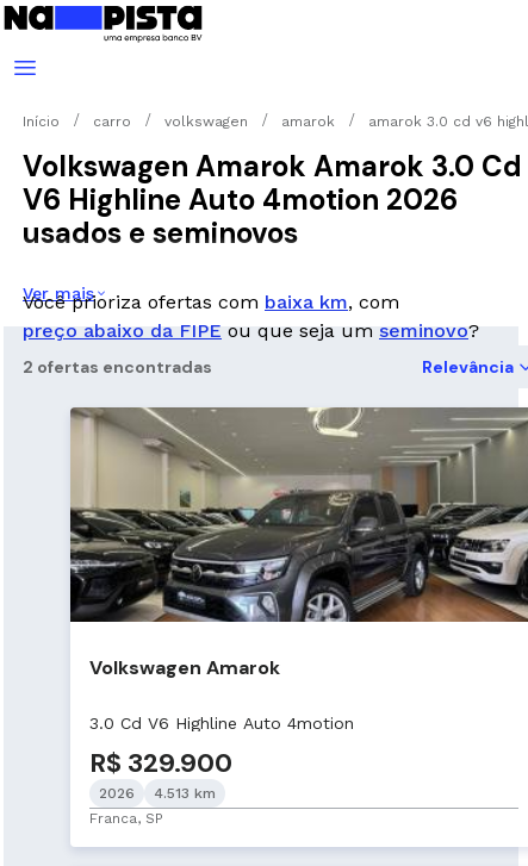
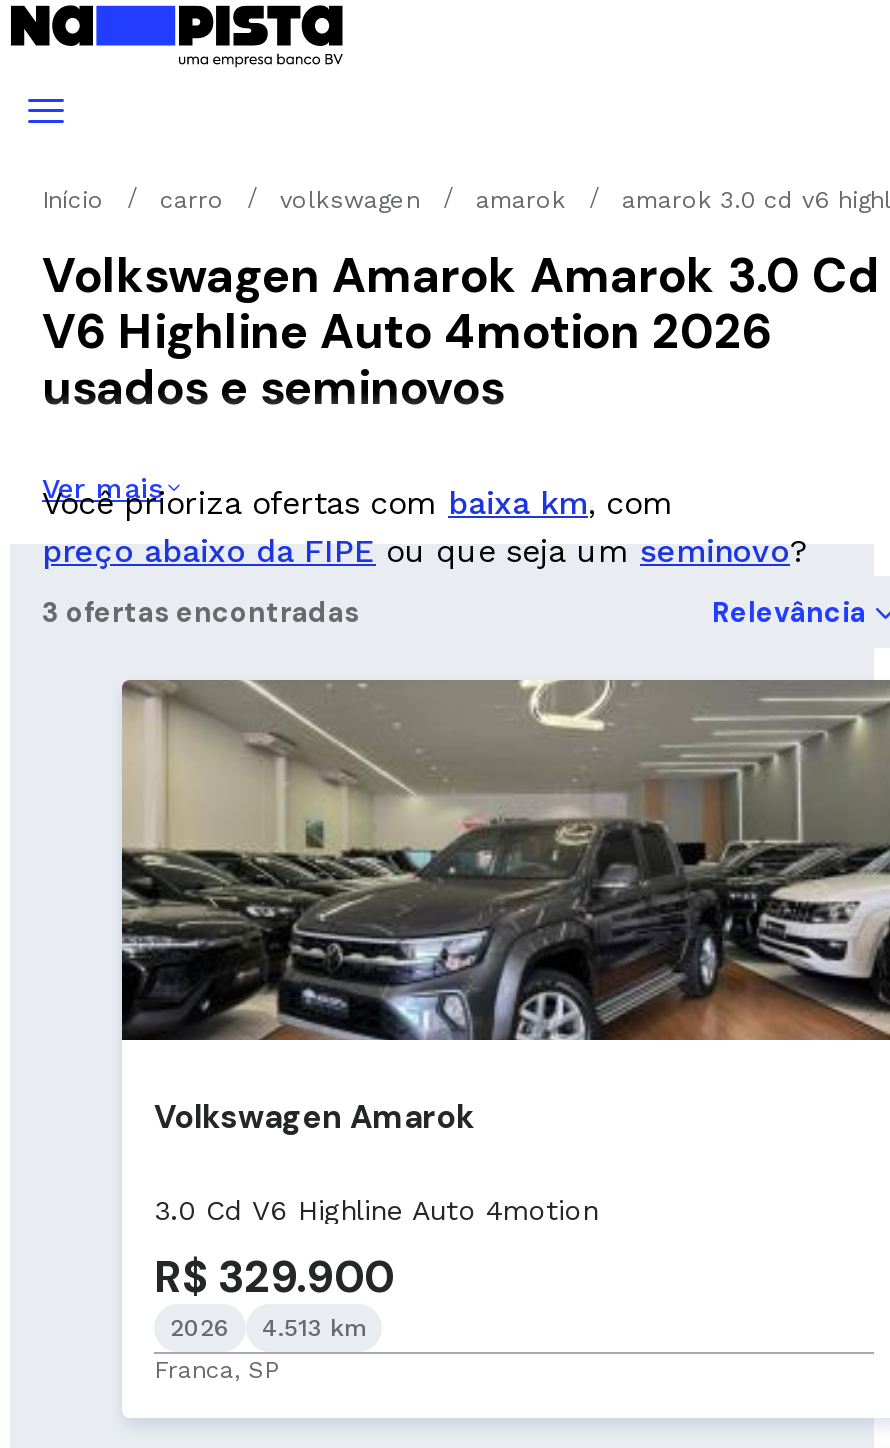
[23,356,212,377] 2 ofertas encontradas -> [42,594,360,630] 3 ofertas encontradas

